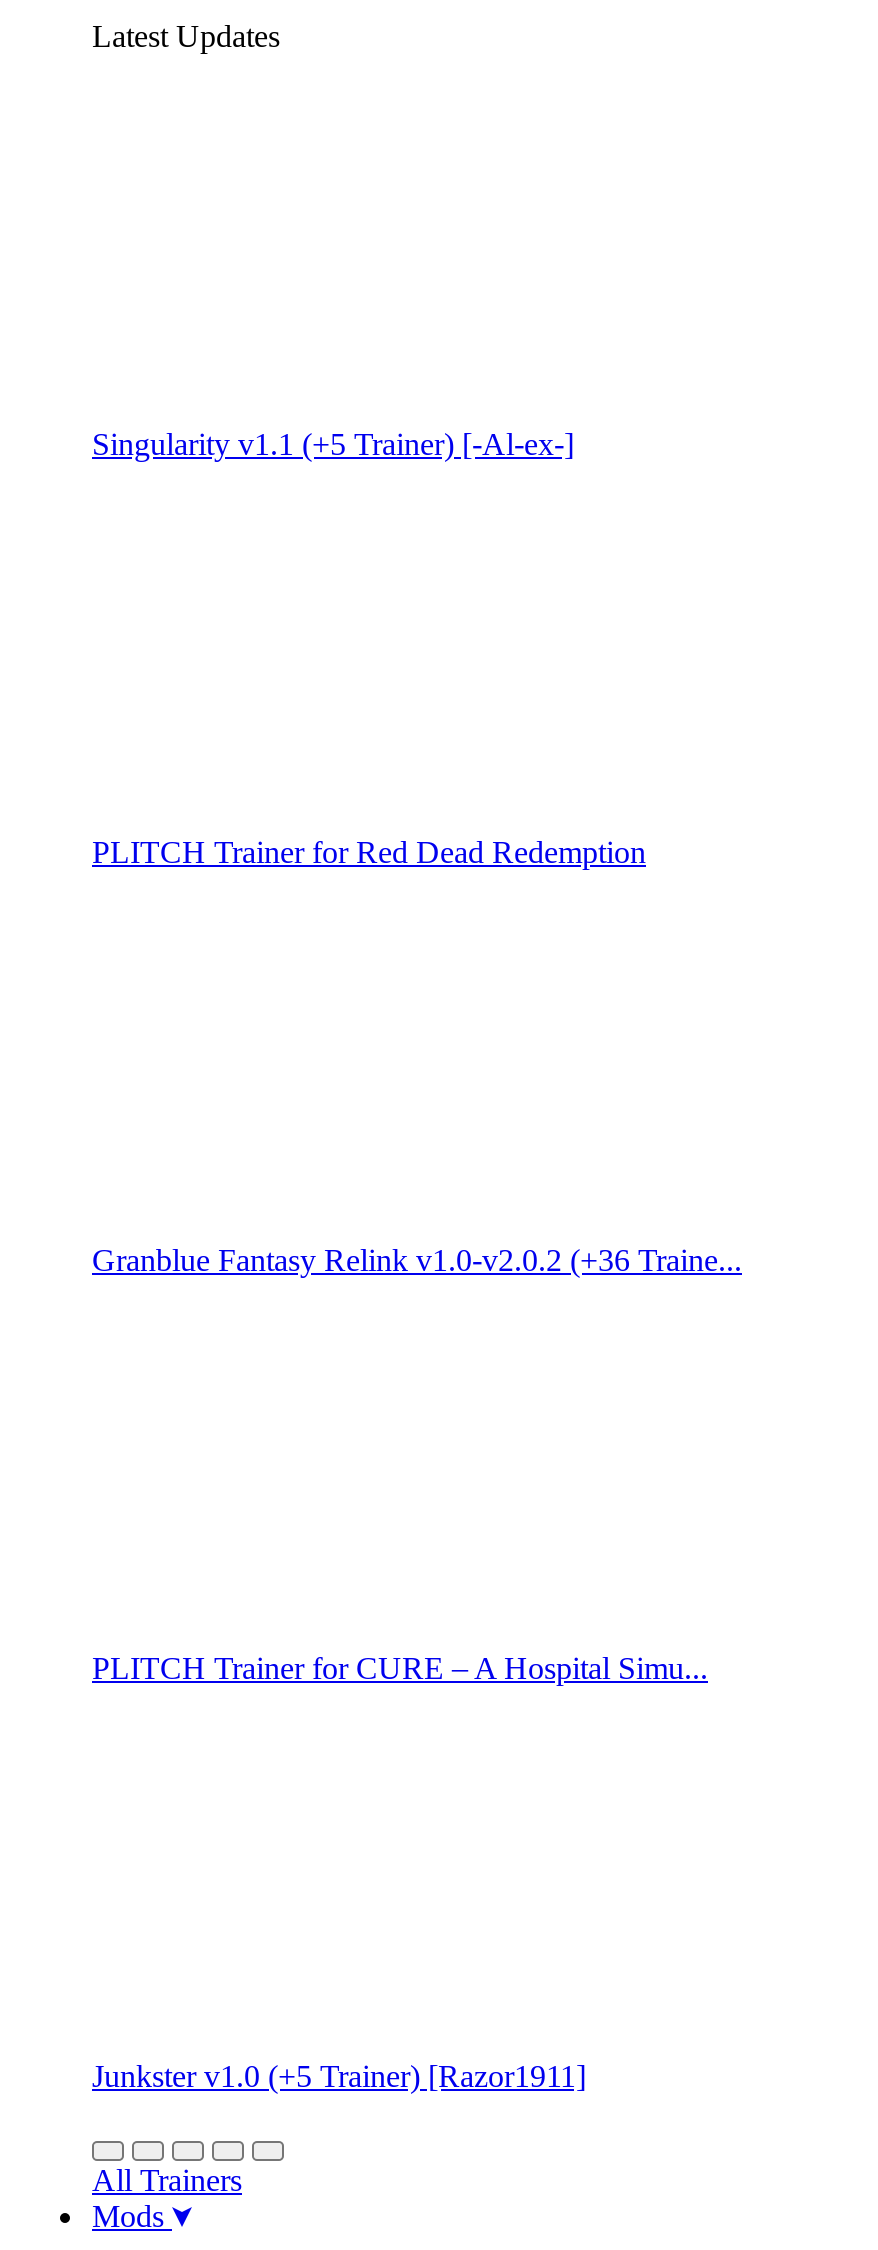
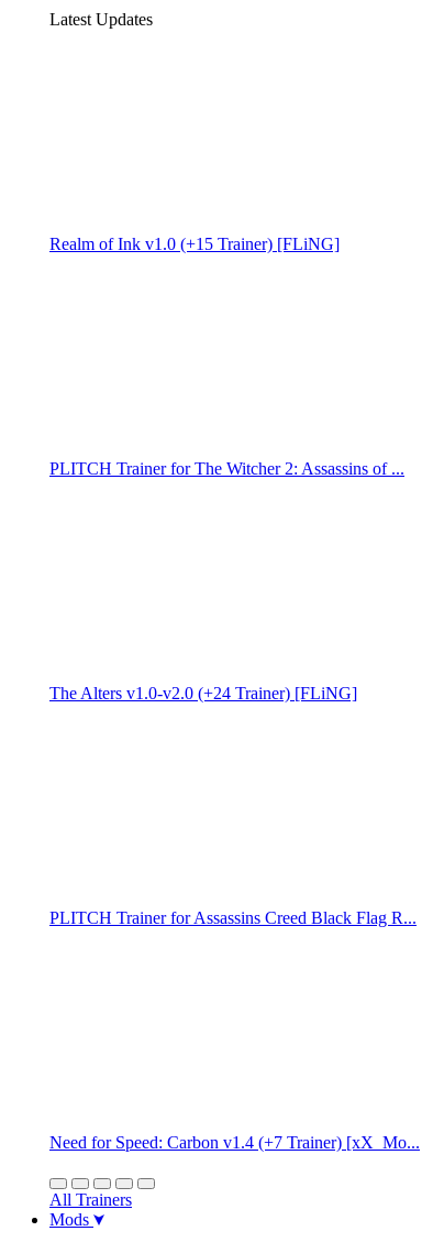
[92,427,574,461] Singularity v1.1 (+5 Trainer) [-Al-ex-] -> [49,235,340,253] Realm of Ink v1.0 (+15 Trainer) [FLiNG]
[92,835,646,869] PLITCH Trainer for Red Dead Redemption -> [49,459,404,478] PLITCH Trainer for The Witcher 2: Assassins of ...
[92,1243,742,1277] Granblue Fantasy Relink v1.0-v2.0.2 (+36 Traine... -> [49,684,357,702] The Alters v1.0-v2.0 (+24 Trainer) [FLiNG]
[92,1651,708,1685] PLITCH Trainer for CURE – A Hospital Simu... -> [49,908,417,927] PLITCH Trainer for Assassins Creed Black Flag R...
[92,2059,586,2093] Junkster v1.0 (+5 Trainer) [Razor1911] -> [49,1133,420,1152] Need for Speed: Carbon v1.4 (+7 Trainer) [xX_Mo...

